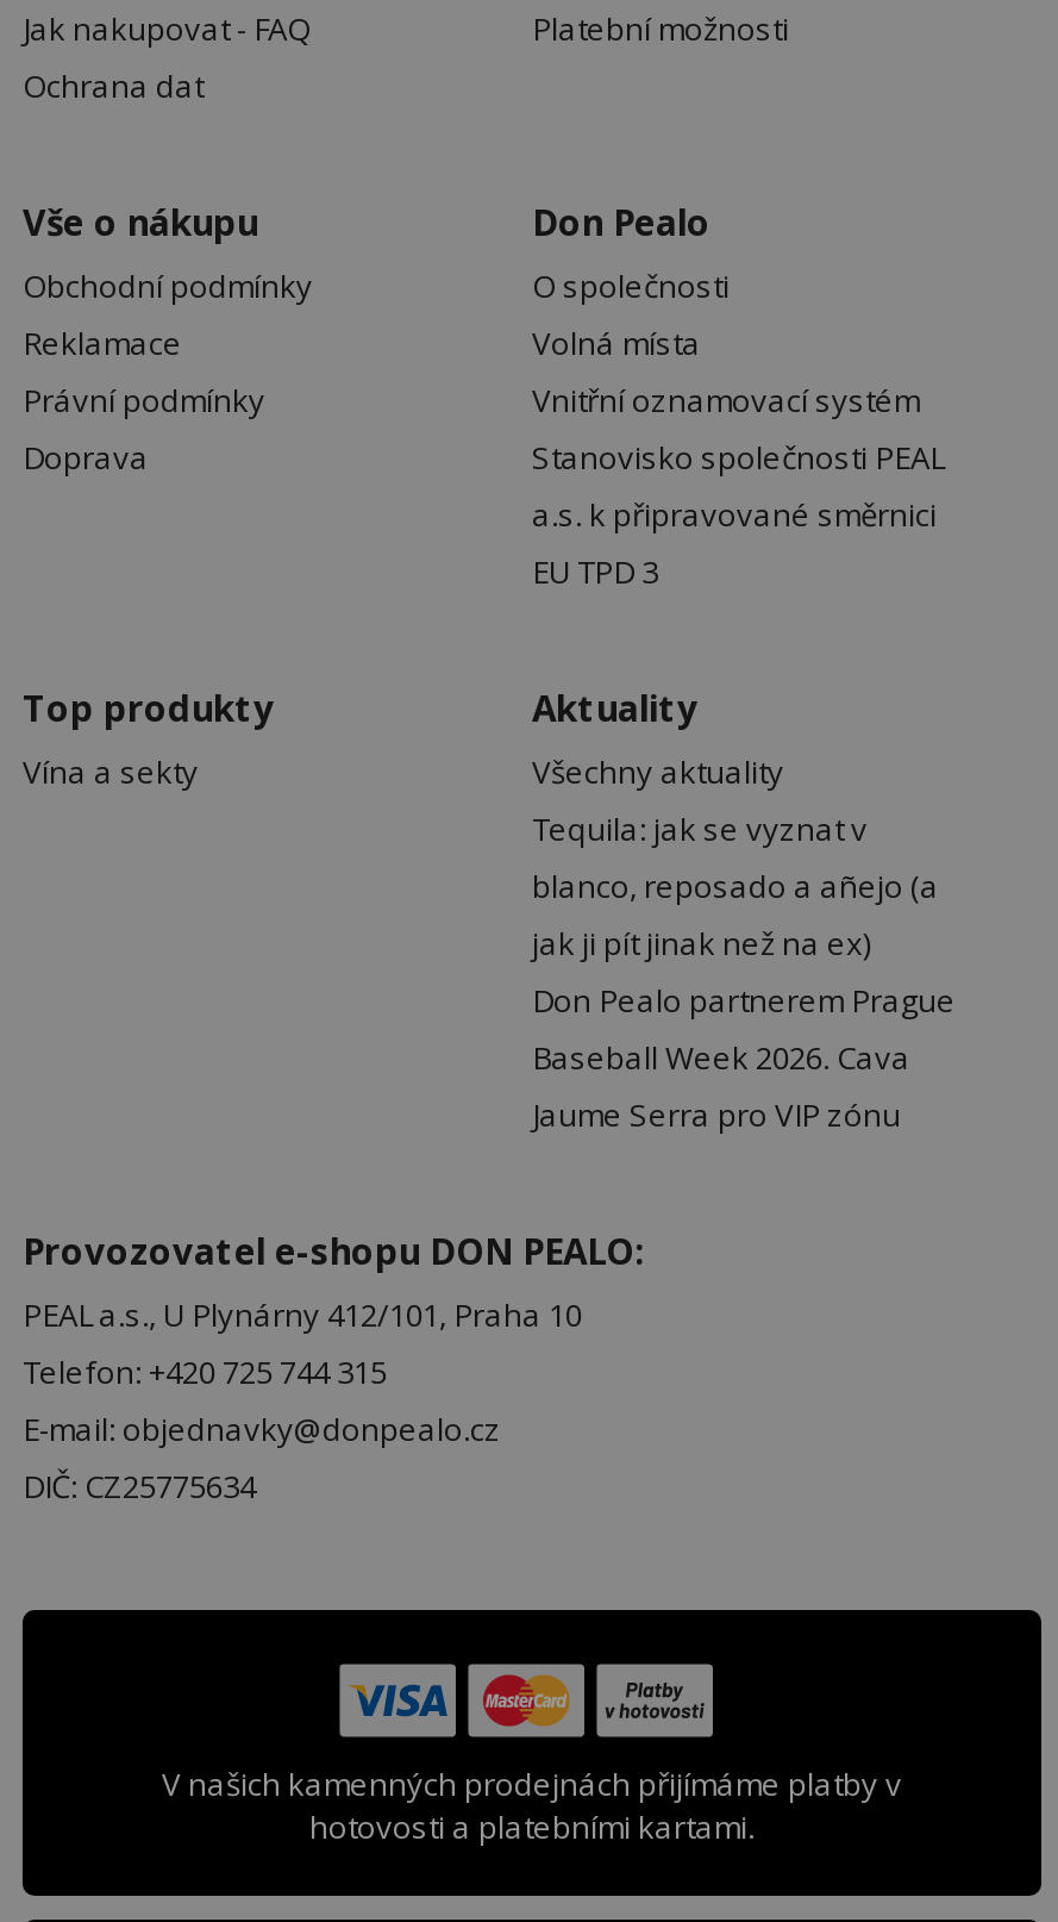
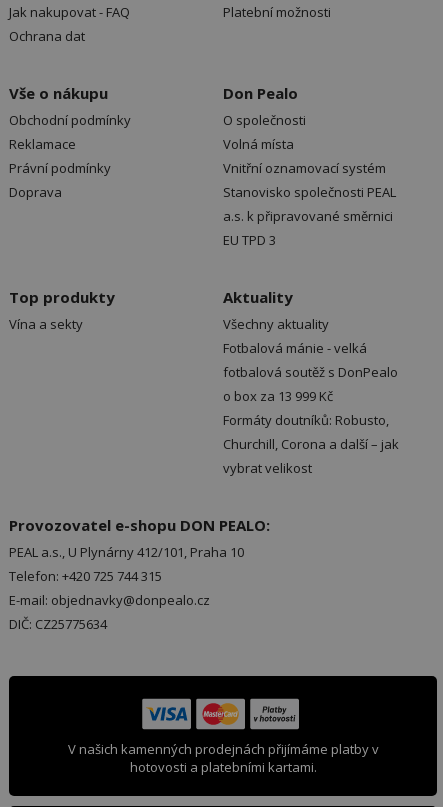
[532,808,956,1137] Tequila: jak se vyznat v | blanco, reposado a añejo (a | jak ji pít jinak než na ex) | Don Pealo partnerem Prague | Baseball Week 2026. Cava | Jaume Serra pro VIP zónu -> [223,339,399,477] Fotbalová mánie - velká | fotbalová soutěž s DonPealo | o box za 13 999 Kč | Formáty doutníků: Robusto, | Churchill, Corona a další – jak | vybrat velikost

